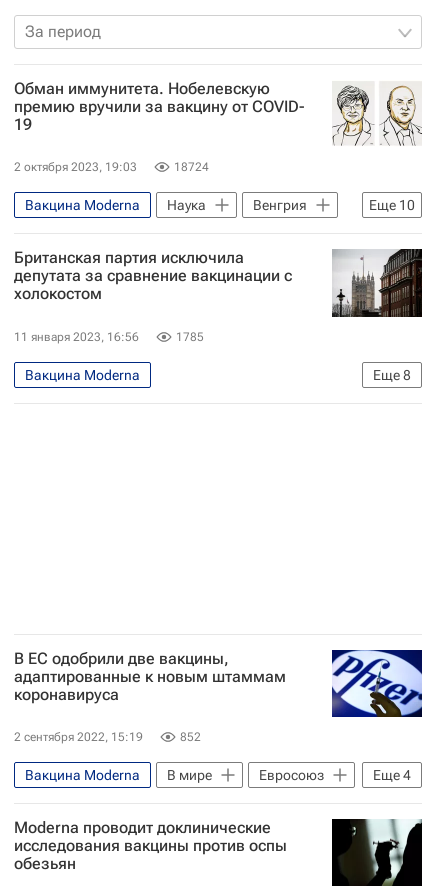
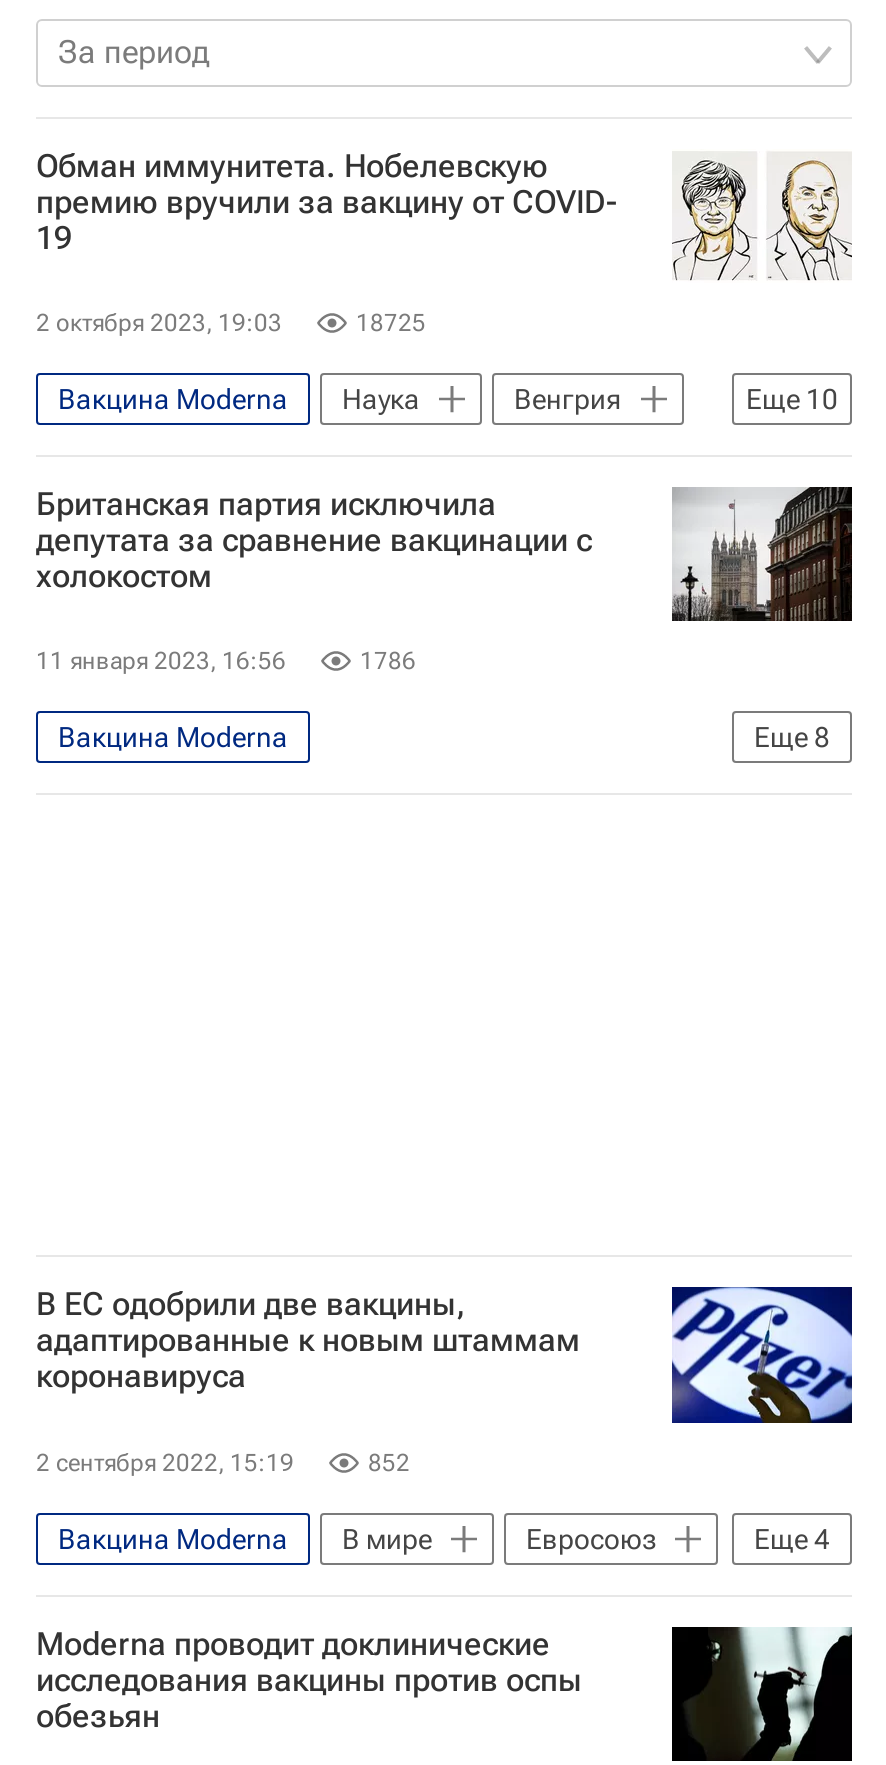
[174,160,209,174] 18724 -> [356,309,426,337] 18725
[176,329,204,343] 1785 -> [360,647,416,675] 1786

